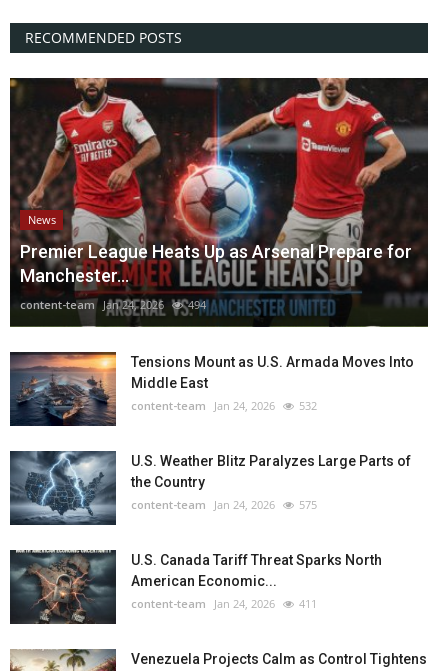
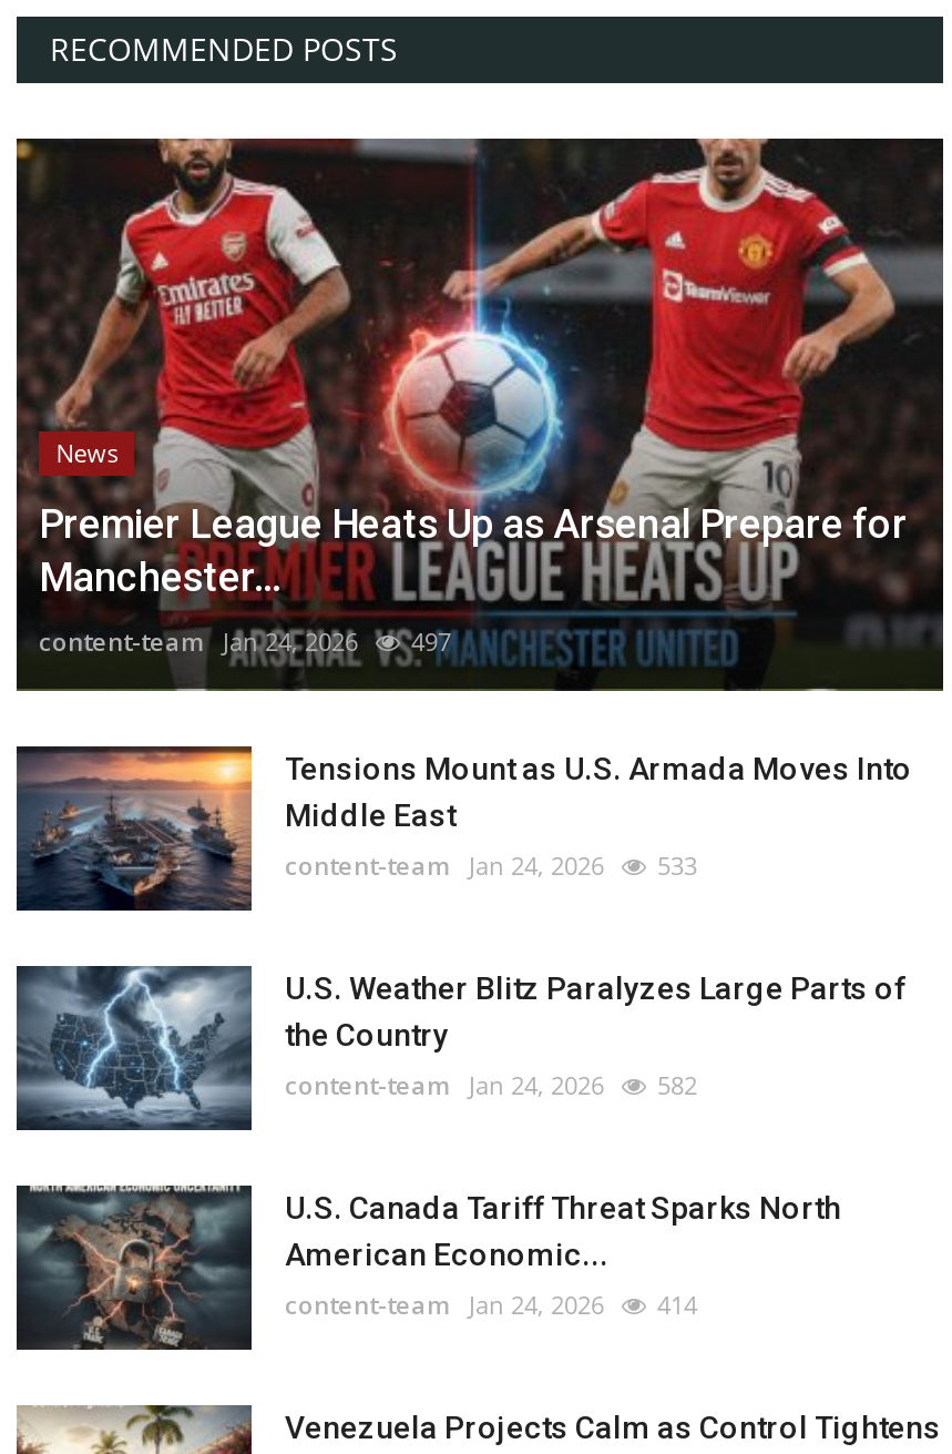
[20,296,206,311] content-team Jan 24, 2026 494 -> [39,623,451,657] content-team Jan 24, 2026 497
[131,397,317,412] content-team Jan 24, 2026 532 -> [285,847,697,881] content-team Jan 24, 2026 533
[131,496,317,511] content-team Jan 24, 2026 575 -> [285,1067,697,1100] content-team Jan 24, 2026 582
[131,595,317,610] content-team Jan 24, 2026 411 -> [285,1287,697,1320] content-team Jan 24, 2026 414

